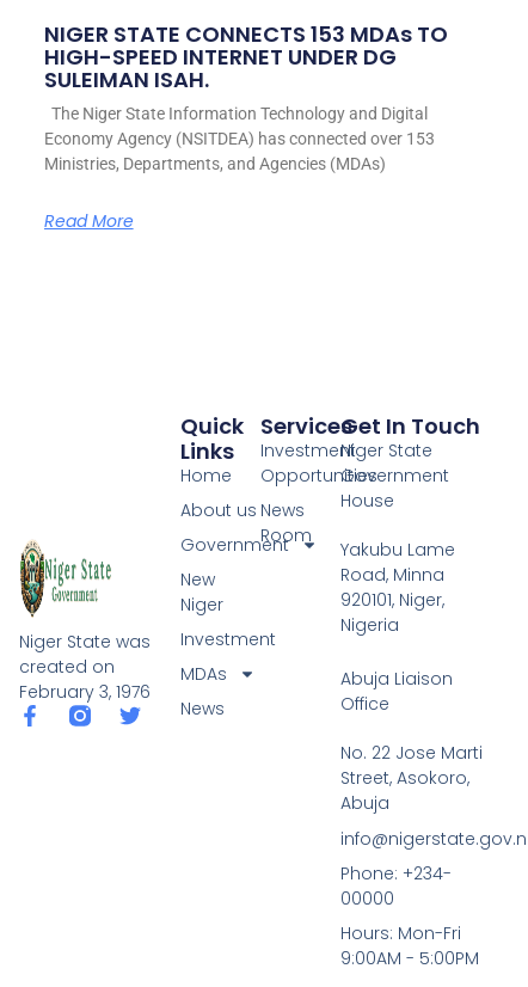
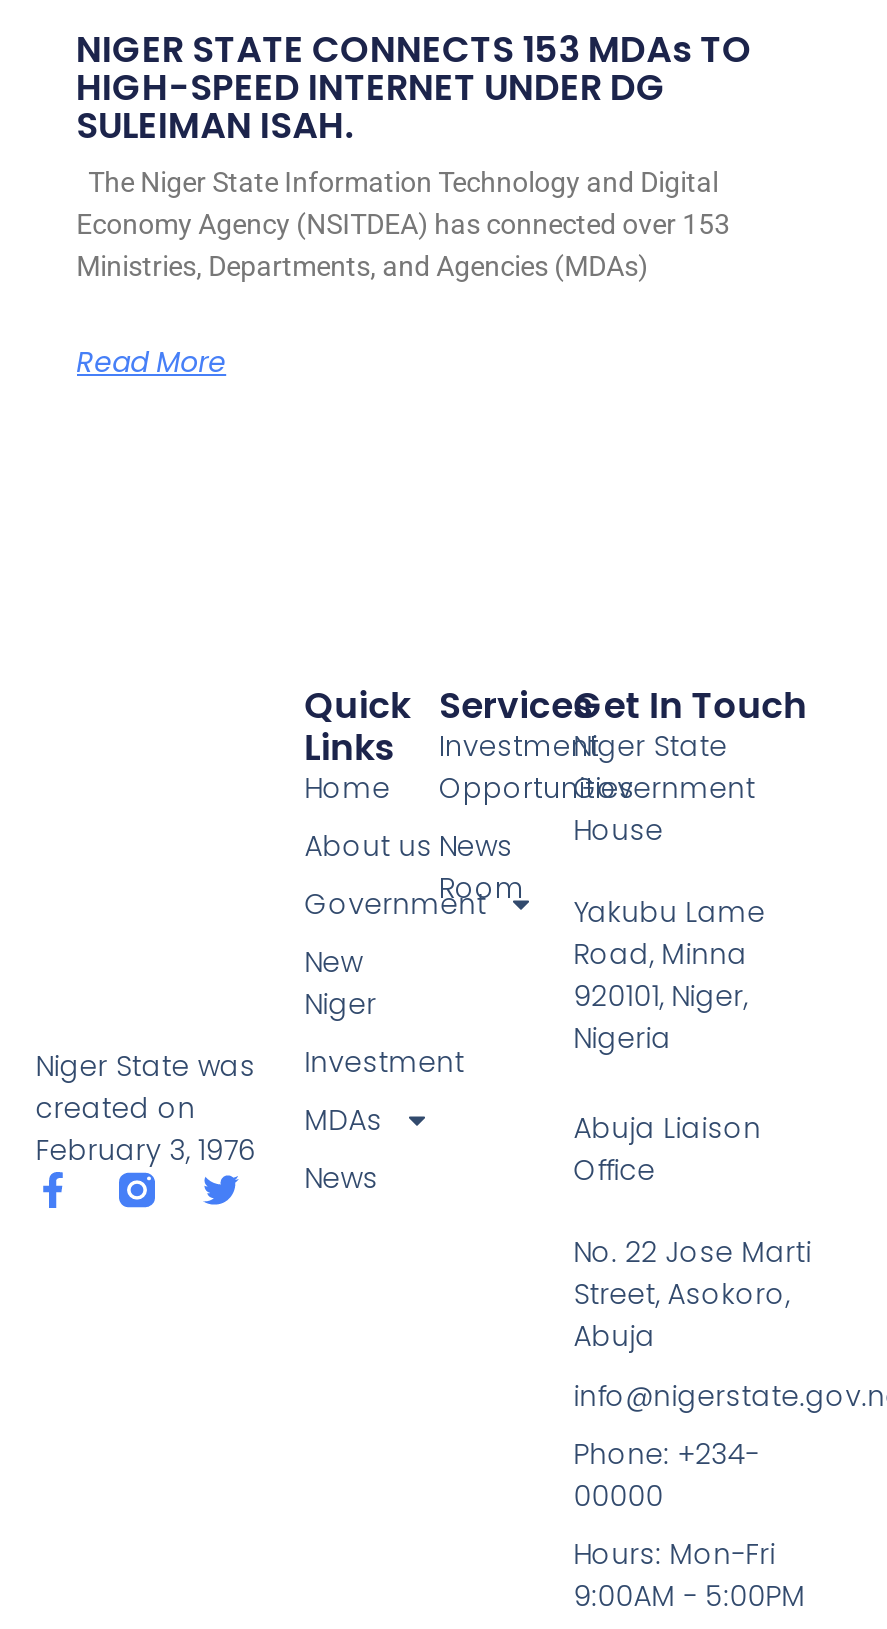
[19,539,112,618] [image] -> none

